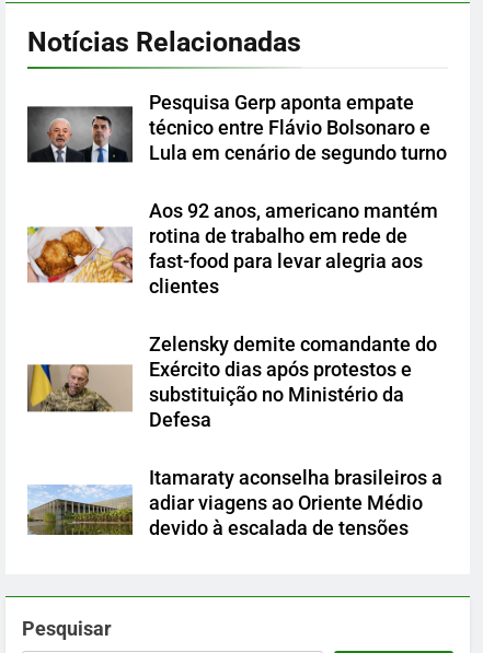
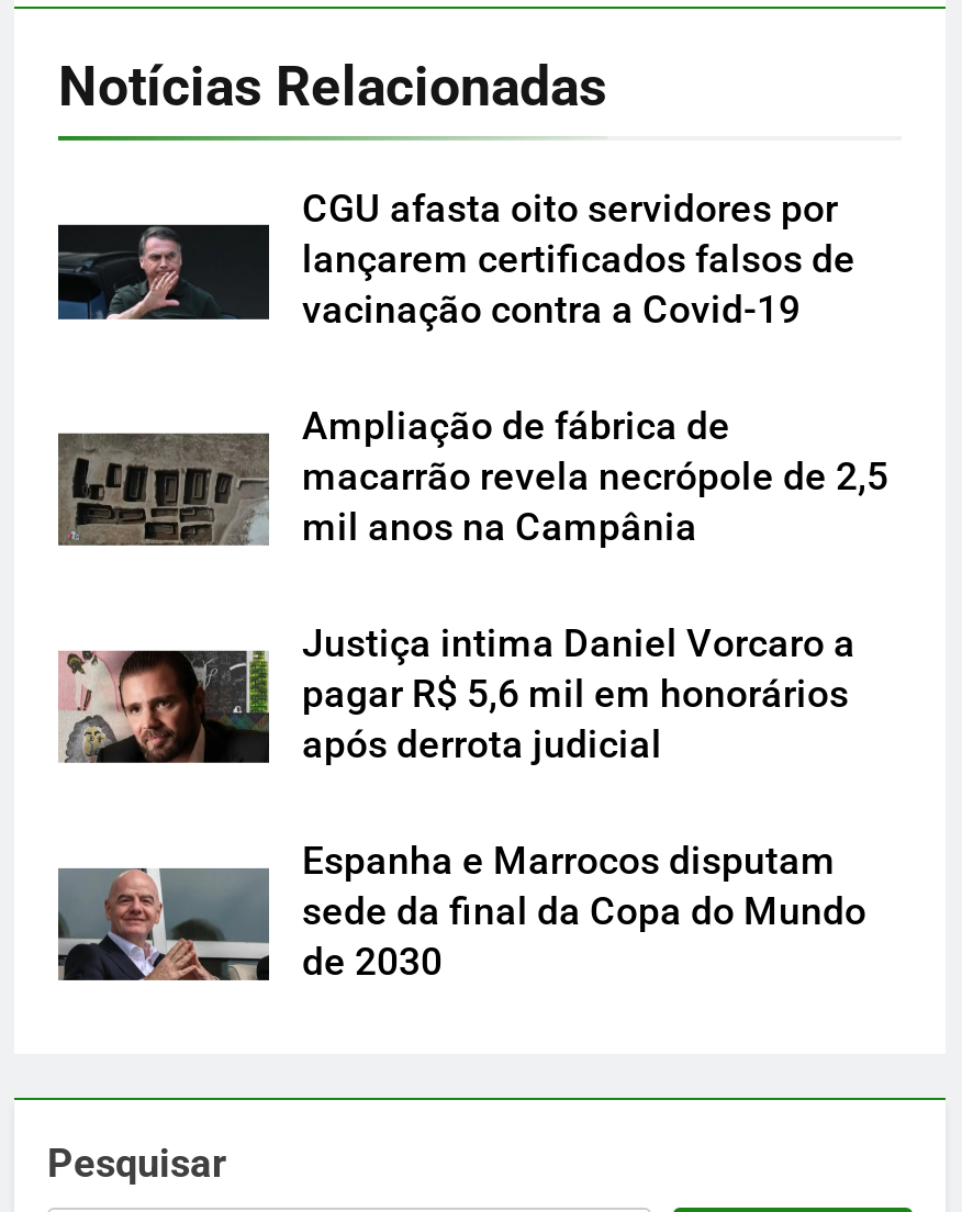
[26,92,447,164] [image] | Pesquisa Gerp aponta empate | técnico entre Flávio Bolsonaro e | Lula em cenário de segundo turno -> [58,187,855,332] [image] | CGU afasta oito servidores por | lançarem certificados falsos de | vacinação contra a Covid-19
[26,200,438,298] [image] | Aos 92 anos, americano mantém | rotina de trabalho em rede de | fast-food para levar alegria aos | clientes -> [56,404,888,549] [image] | Ampliação de fábrica de | macarrão revela necrópole de 2,5 | mil anos na Campânia
[27,334,437,431] [image] | Zelensky demite comandante do | Exército dias após protestos e | substituição no Ministério da | Defesa -> [60,622,855,767] [image] | Justiça intima Daniel Vorcaro a | pagar R$ 5,6 mil em honorários | após derrota judicial
[27,467,442,539] [image] | Itamaraty aconselha brasileiros a | adiar viagens ao Oriente Médio | devido à escalada de tensões -> [56,839,866,984] [image] | Espanha e Marrocos disputam | sede da final da Copa do Mundo | de 2030

